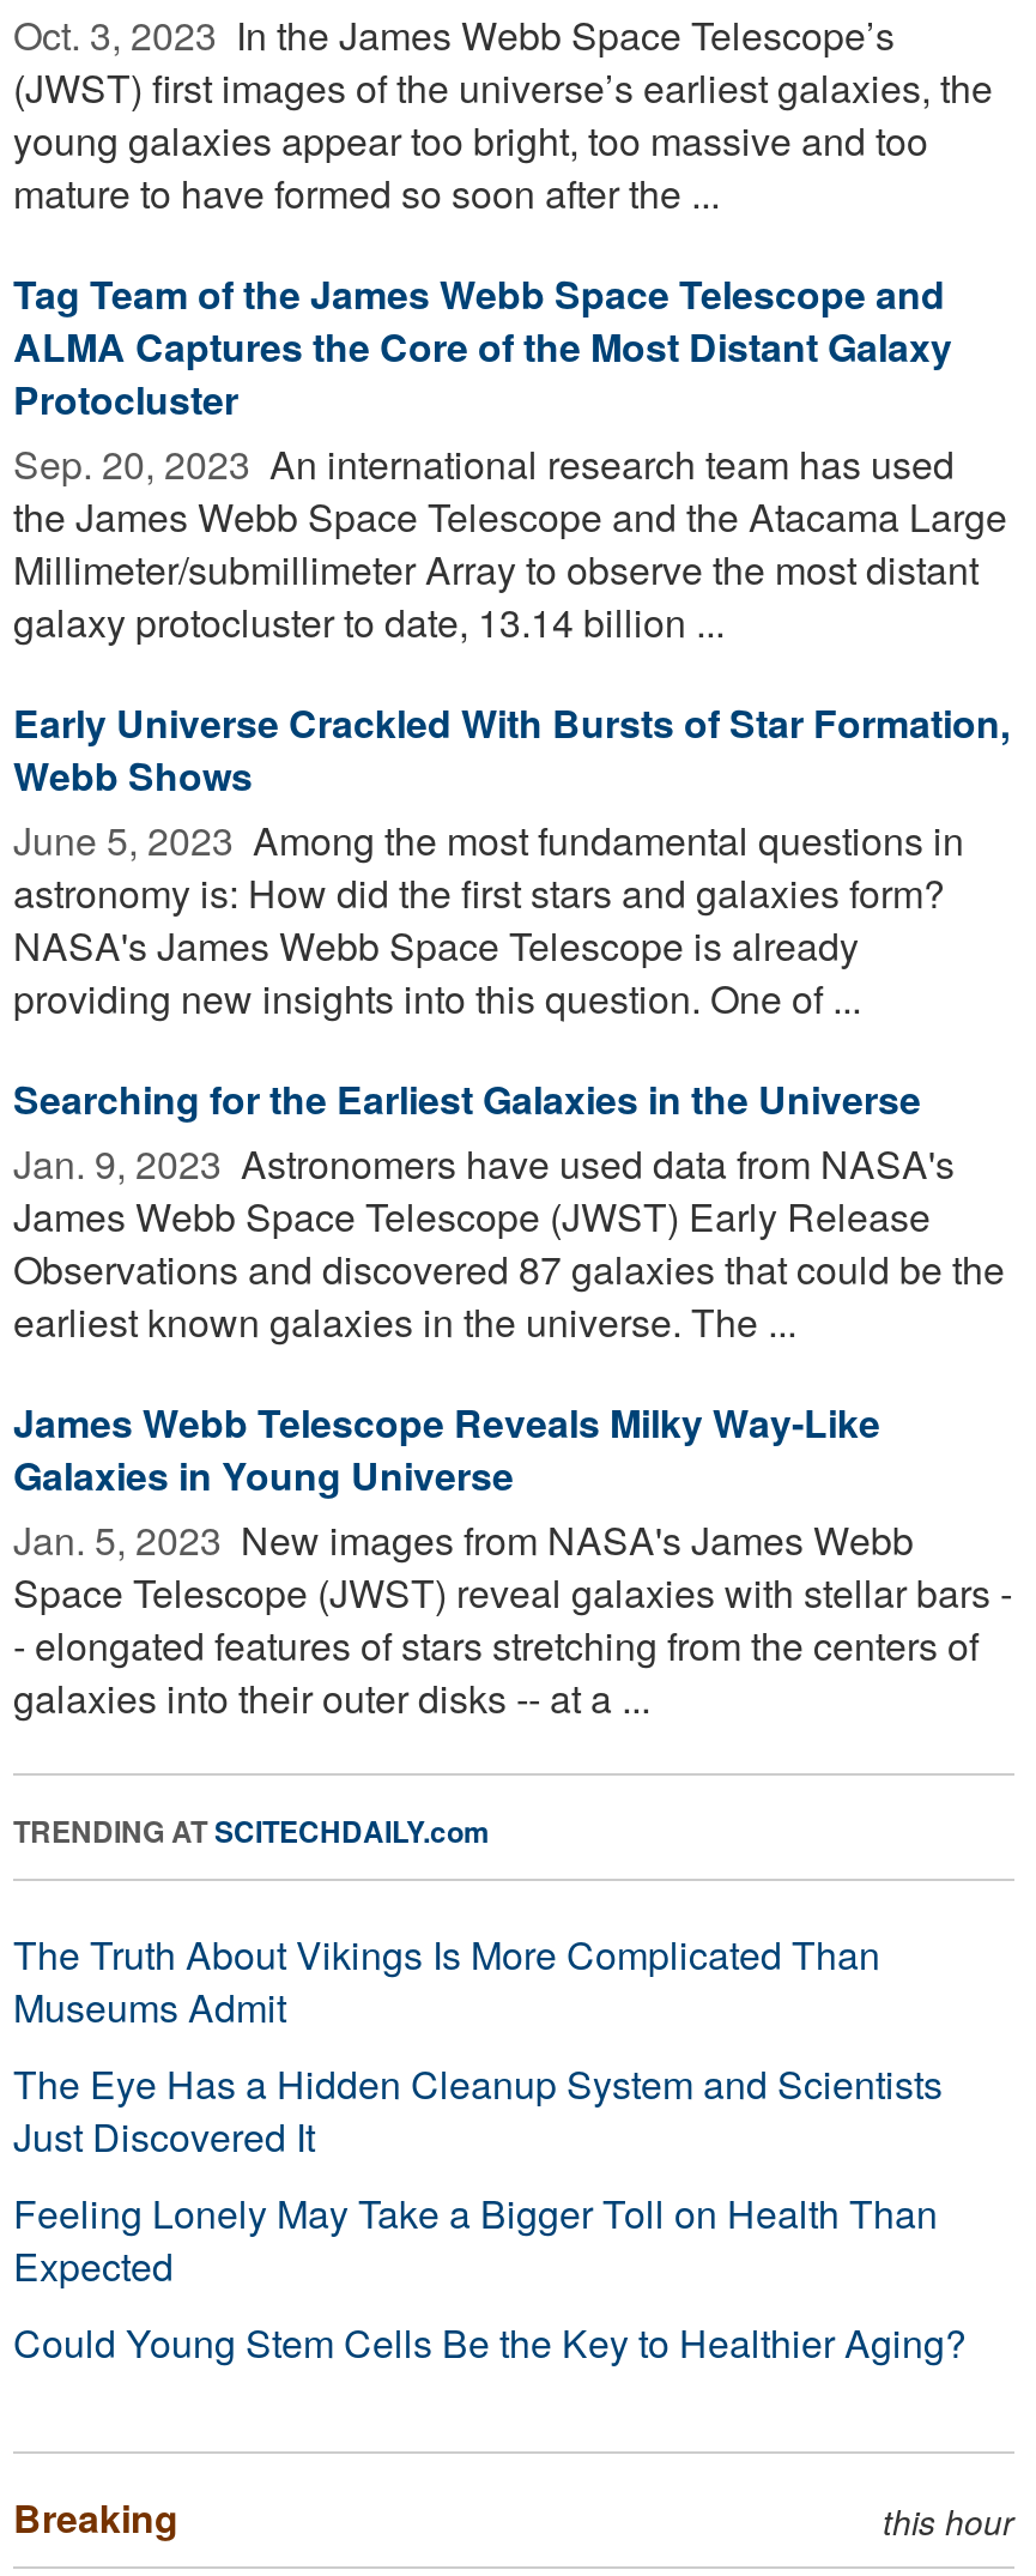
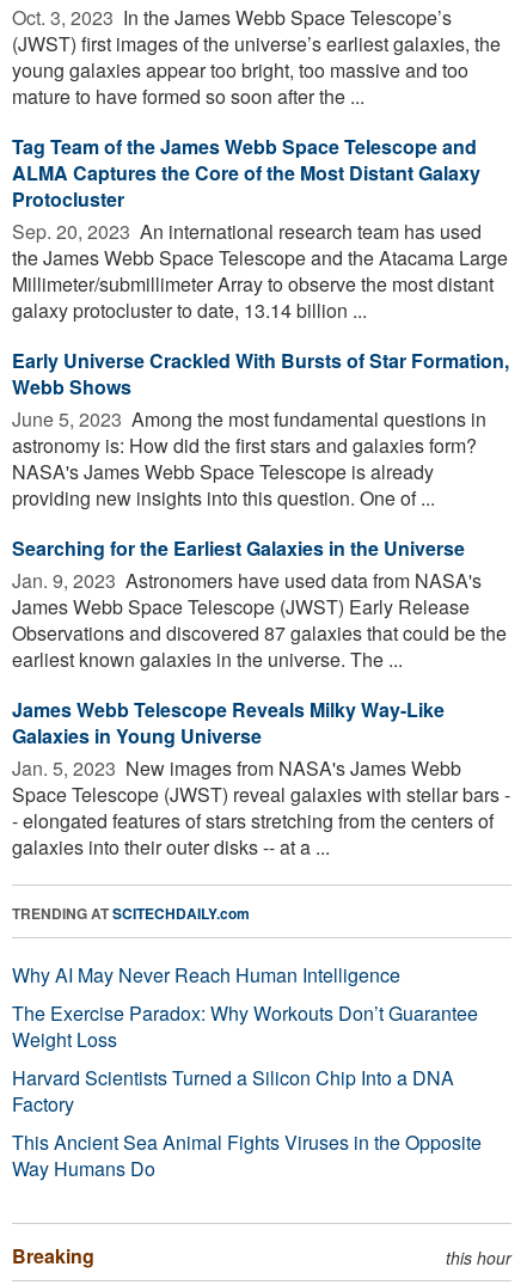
[13,1926,967,2369] The Truth About Vikings Is More Complicated Than | Museums Admit | The Eye Has a Hidden Cleanup System and Scientists | Just Discovered It | Feeling Lonely May Take a Bigger Toll on Health Than | Expected | Could Young Stem Cells Be the Key to Healthier Aging? -> [12,961,482,1182] Why AI May Never Reach Human Intelligence | The Exercise Paradox: Why Workouts Don’t Guarantee | Weight Loss | Harvard Scientists Turned a Silicon Chip Into a DNA | Factory | This Ancient Sea Animal Fights Viruses in the Opposite | Way Humans Do

